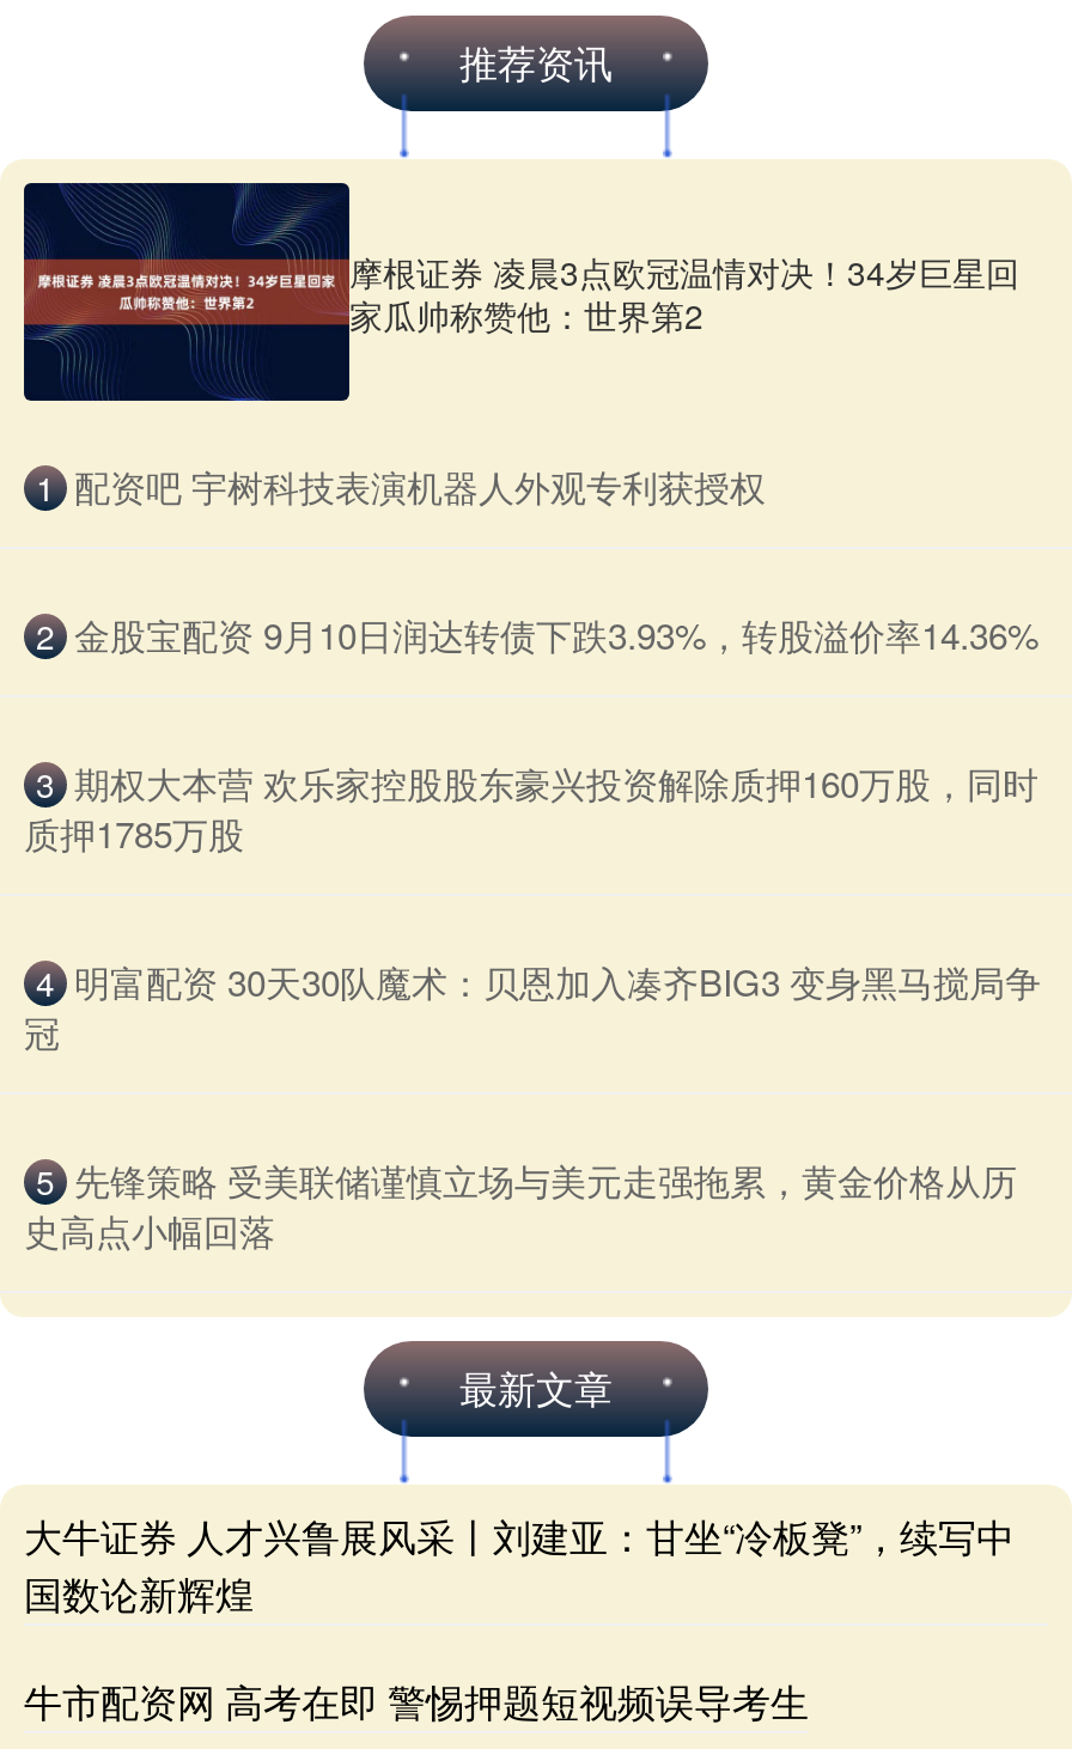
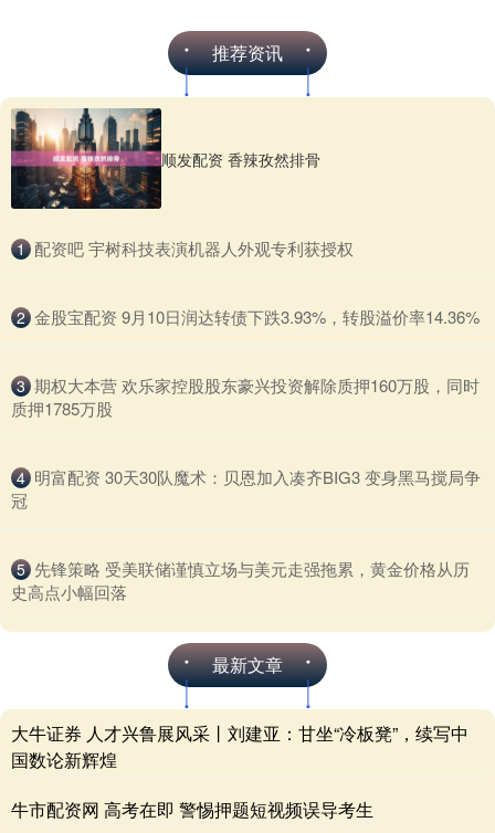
[22,181,1019,401] [image] | 摩根证券 凌晨3点欧冠温情对决！34岁巨星回 | 家瓜帅称赞他：世界第2 -> [10,107,320,210] [image] | 顺发配资 香辣孜然排骨

